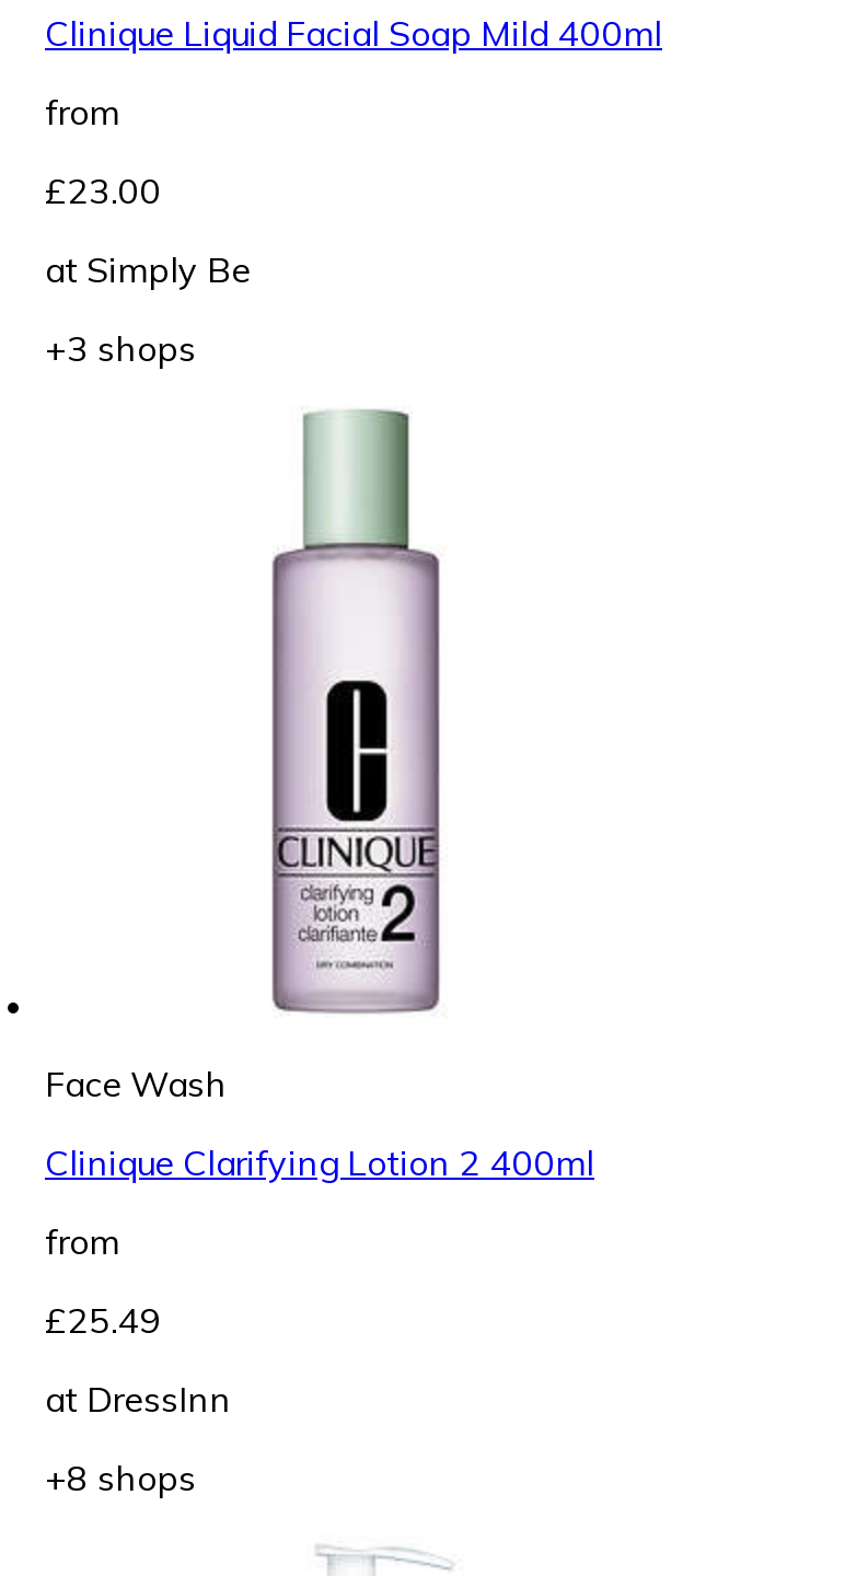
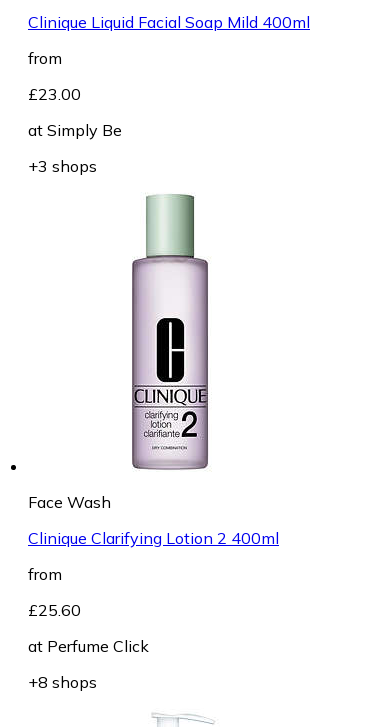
[45,1298,161,1342] £25.49 -> [28,600,81,620] £25.60
[45,1377,231,1421] at DressInn -> [28,636,149,656] at Perfume Click

